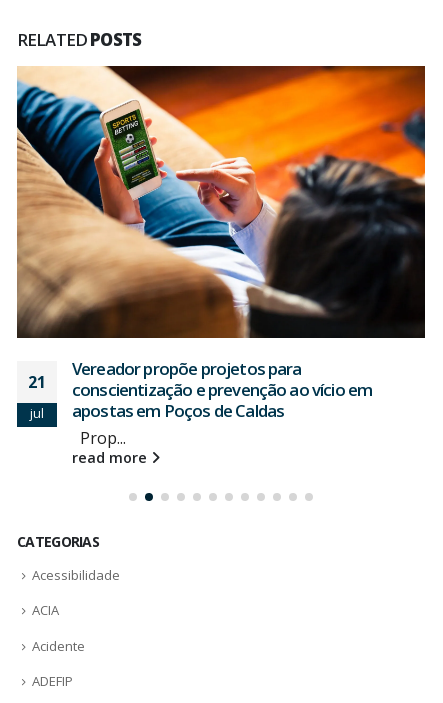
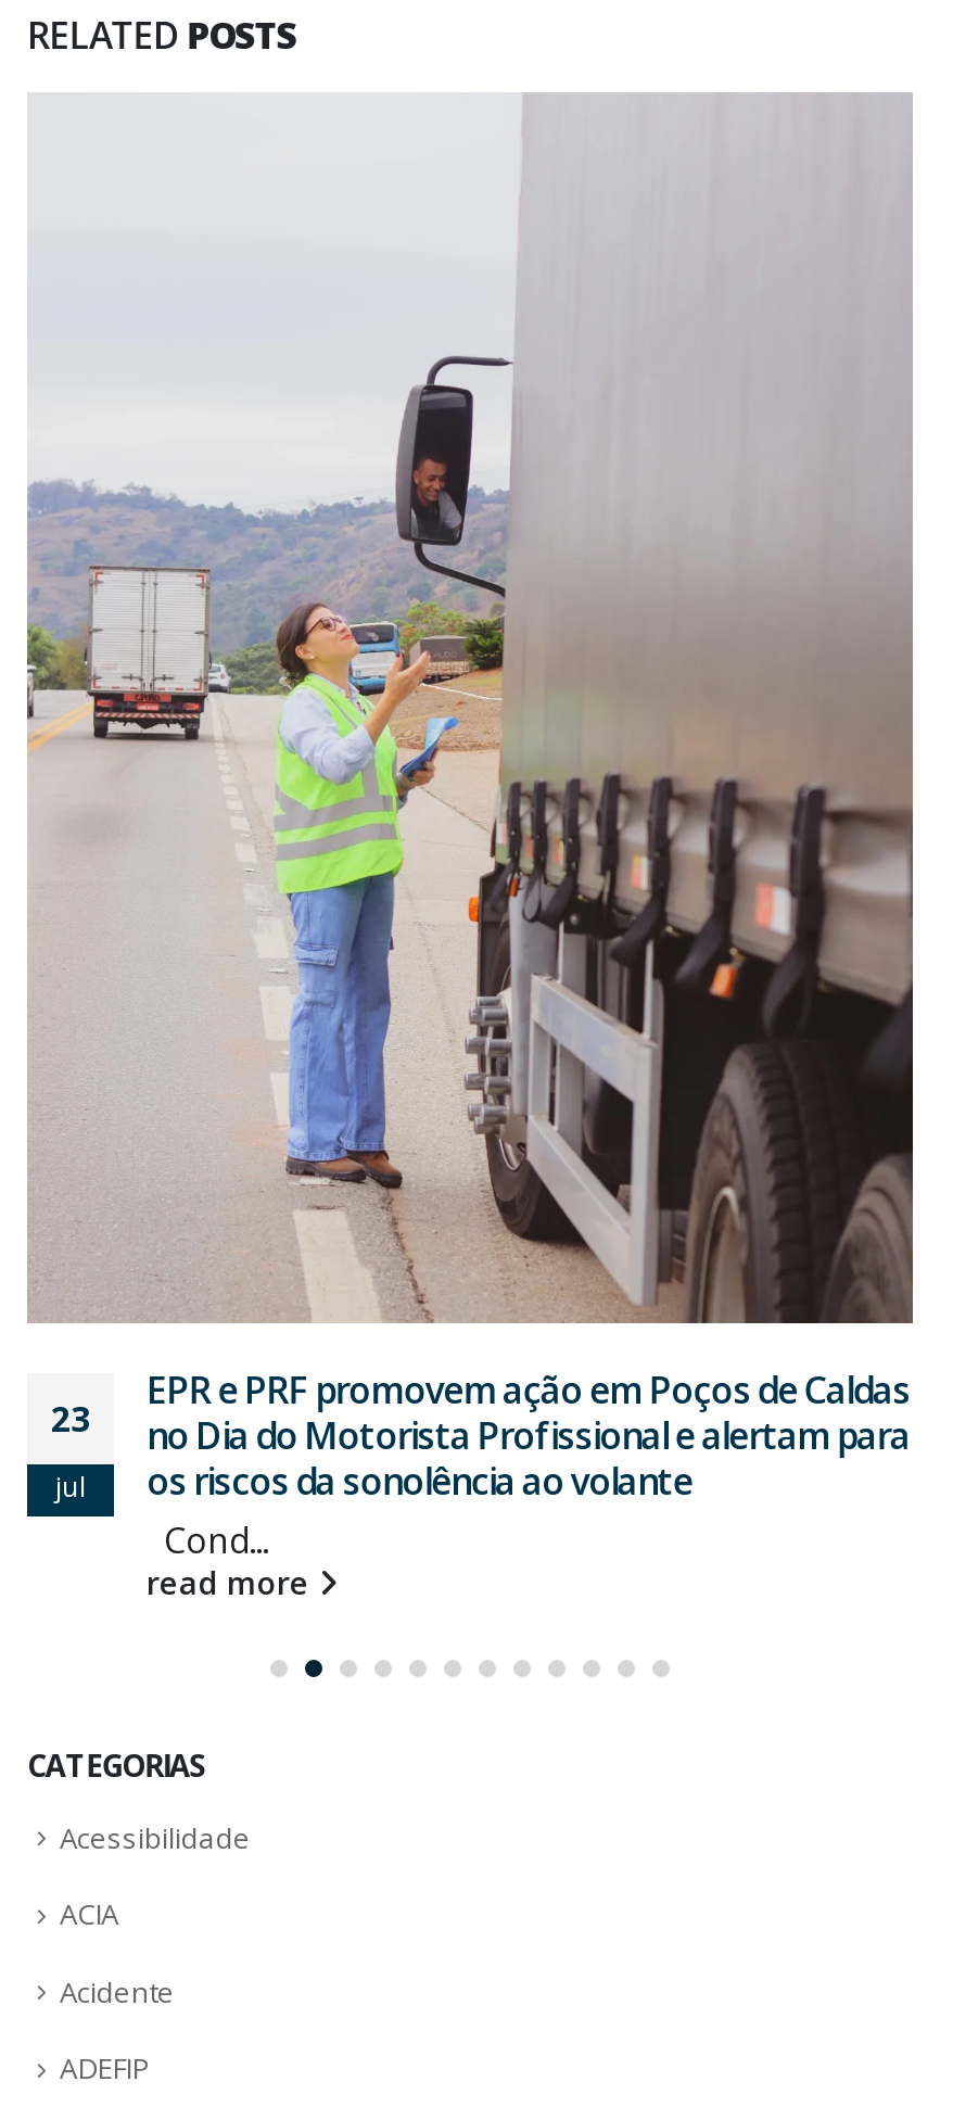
[16,65,426,449] [image] | Vereador propõe projetos para | conscientização e prevenção ao vício em | apostas em Poços de Caldas | Prop... -> [25,93,915,1563] [image] | EPR e PRF promovem ação em Poços de Caldas | no Dia do Motorista Profissional e alertam para | os riscos da sonolência ao volante | Cond...
[28,371,46,393] 21 -> [51,1394,90,1441] 23

